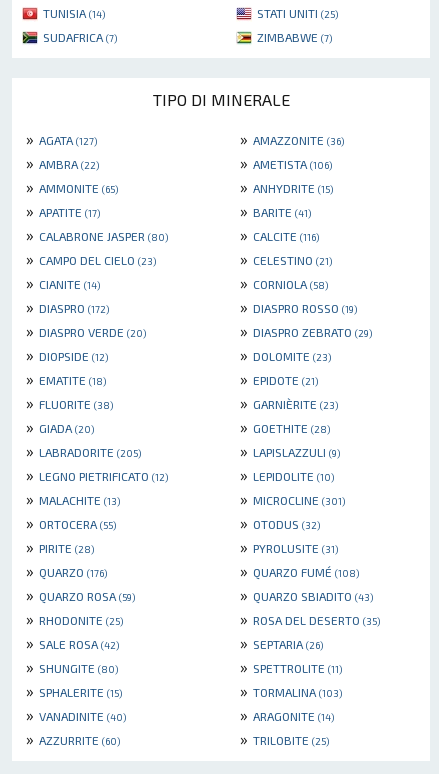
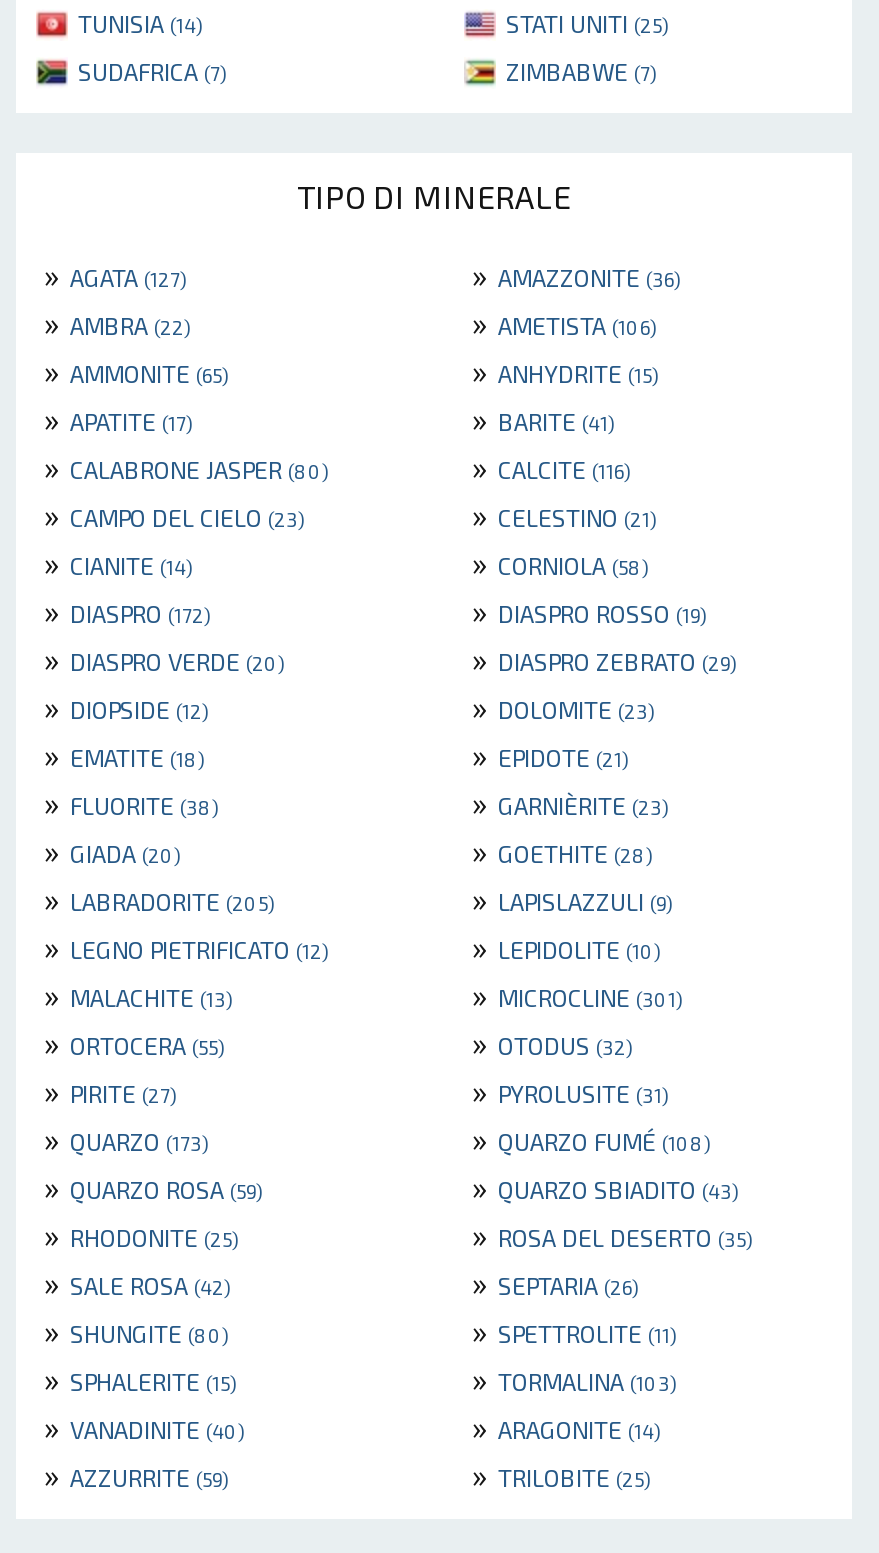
[22,537,94,556] » PIRITE (28) -> [36,1072,176,1110] » PIRITE (27)
[22,561,107,580] » QUARZO (176) -> [36,1120,208,1158] » QUARZO (173)
[22,729,120,748] » AZZURRITE (60) -> [36,1456,228,1494] » AZZURRITE (59)

